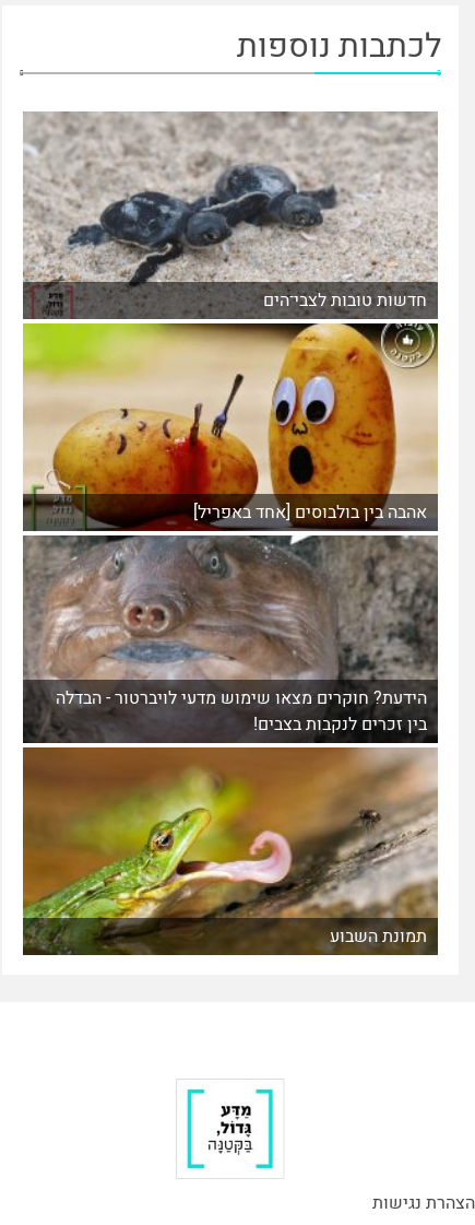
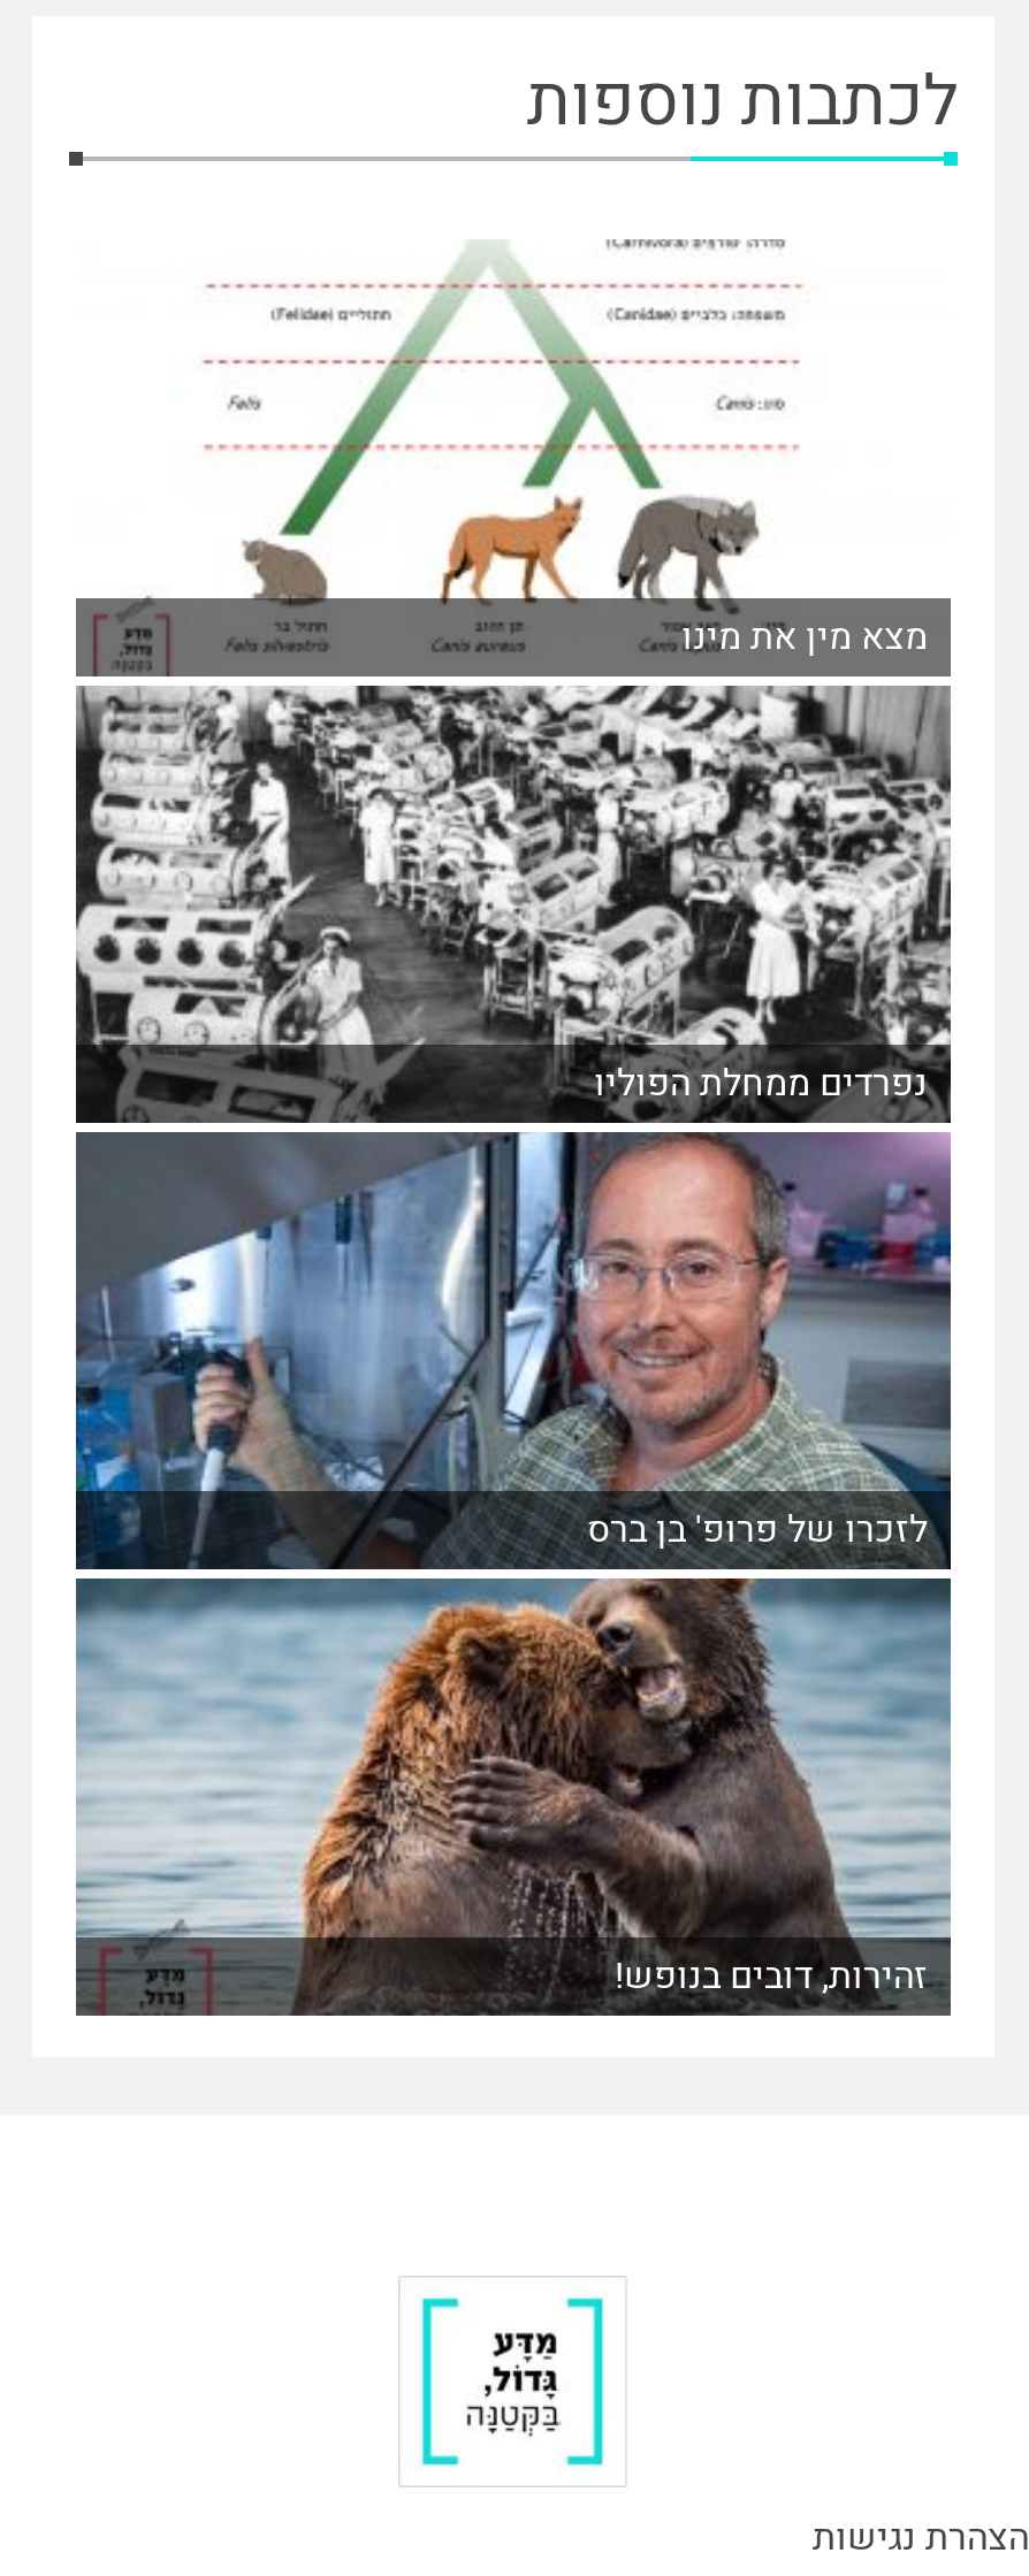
[22,110,439,955] [image] | חדשות טובות לצבי־הים -> [74,239,953,2016] [image] | מצא מין את מינו
[193,500,427,526] אהבה בין בולבוסים [אחד באפריל] -> [594,1056,928,1112] נפרדים ממחלת הפוליו
[56,685,427,738] הידעת? חוקרים מצאו שימוש מדעי לויברטור - הבדלה | בין זכרים לנקבות בצבים! -> [587,1503,928,1558] לזכרו של פרופ' בן ברס
[330,924,427,950] תמונת השבוע -> [615,1949,928,2004] זהירות, דובים בנופש!

